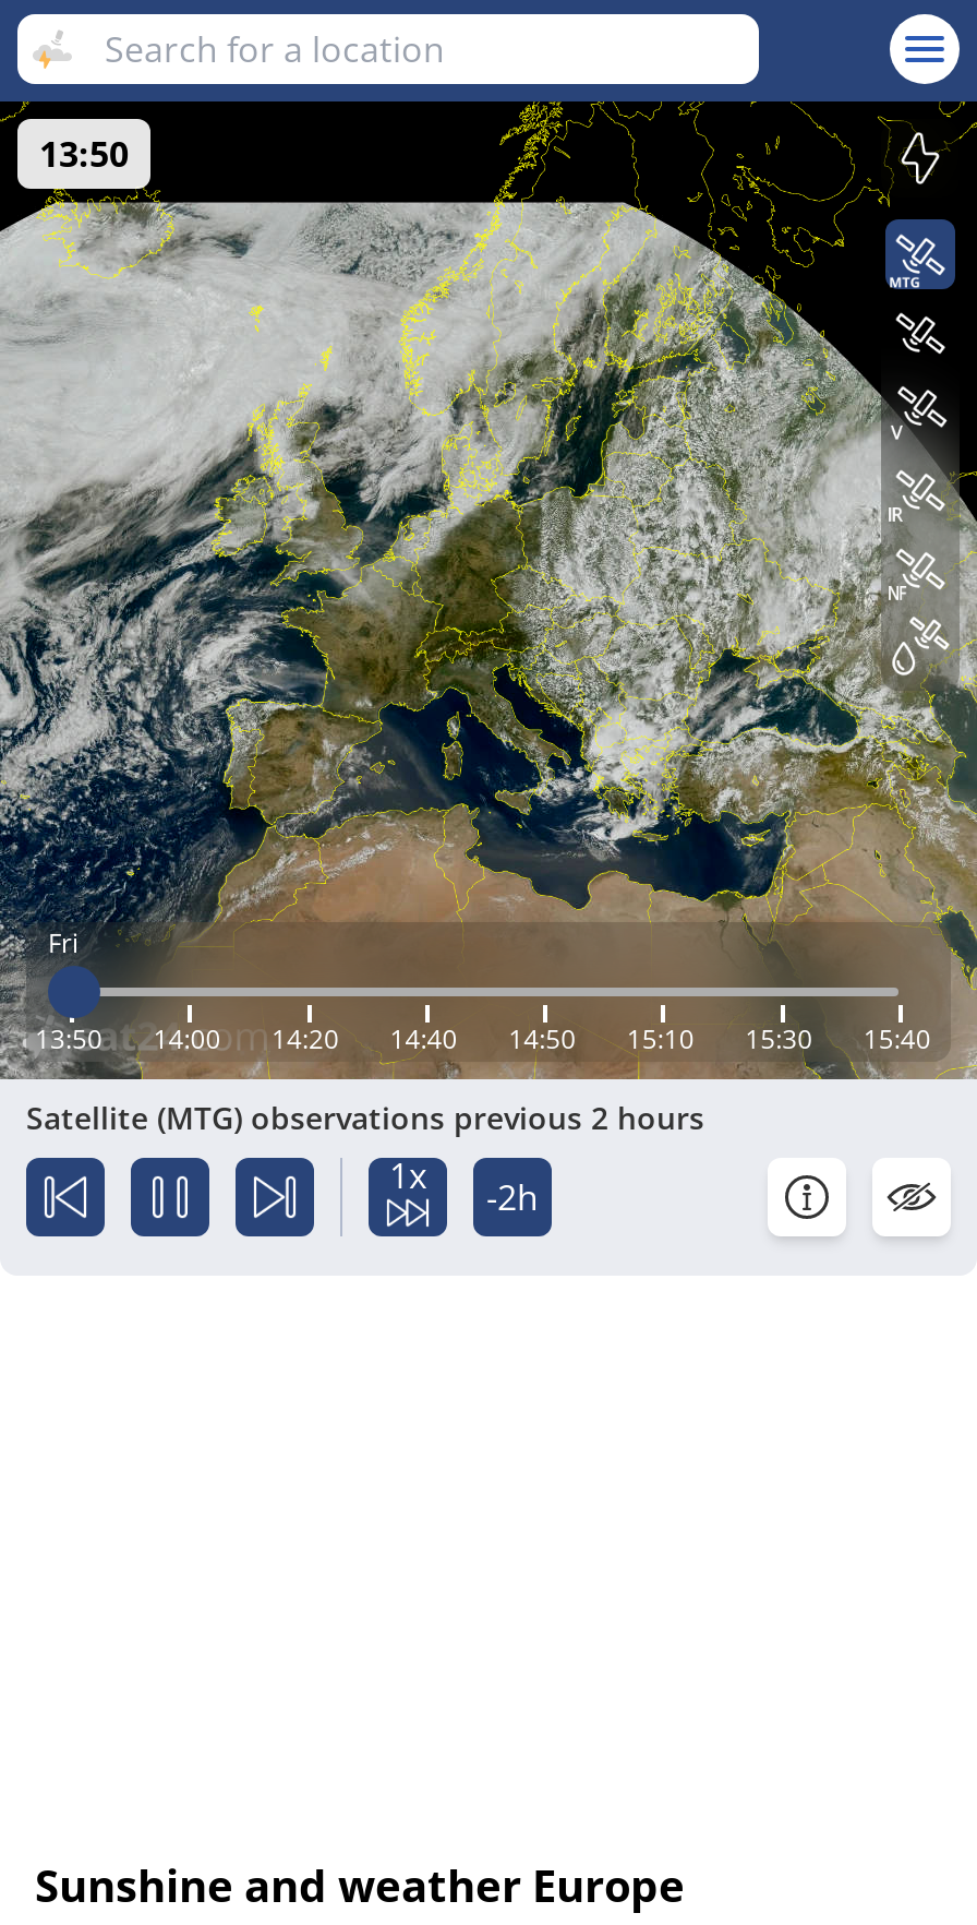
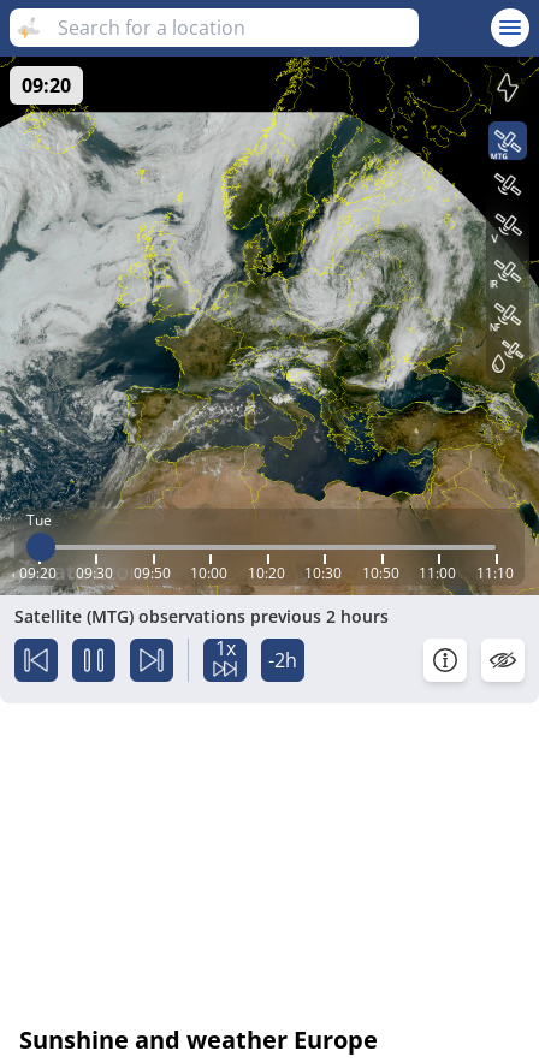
[39,130,129,178] 13:50 -> [22,72,71,99] 09:20
[7,202,970,1005] [image] | Fri -> [4,113,535,556] [image] | Tue
[35,1020,931,1057] 13:50 | 14:00 | 14:20 | 14:40 | 14:50 | 15:10 | 15:30 | 15:40 -> [19,563,514,583] 09:20 | 09:30 | 09:50 | 10:00 | 10:20 | 10:30 | 10:50 | 11:00 | 11:10

